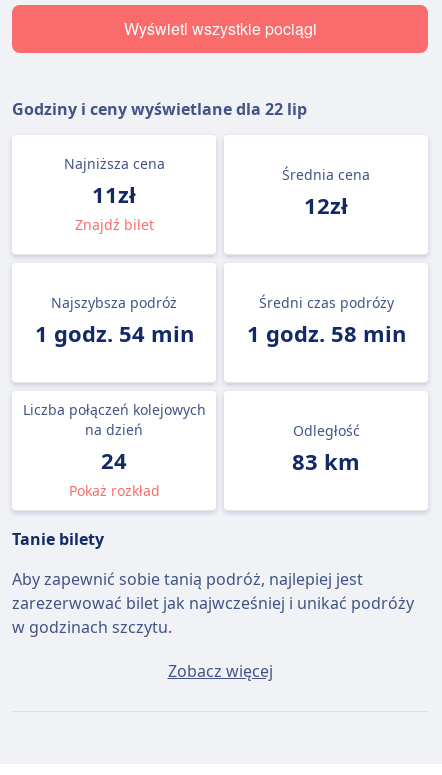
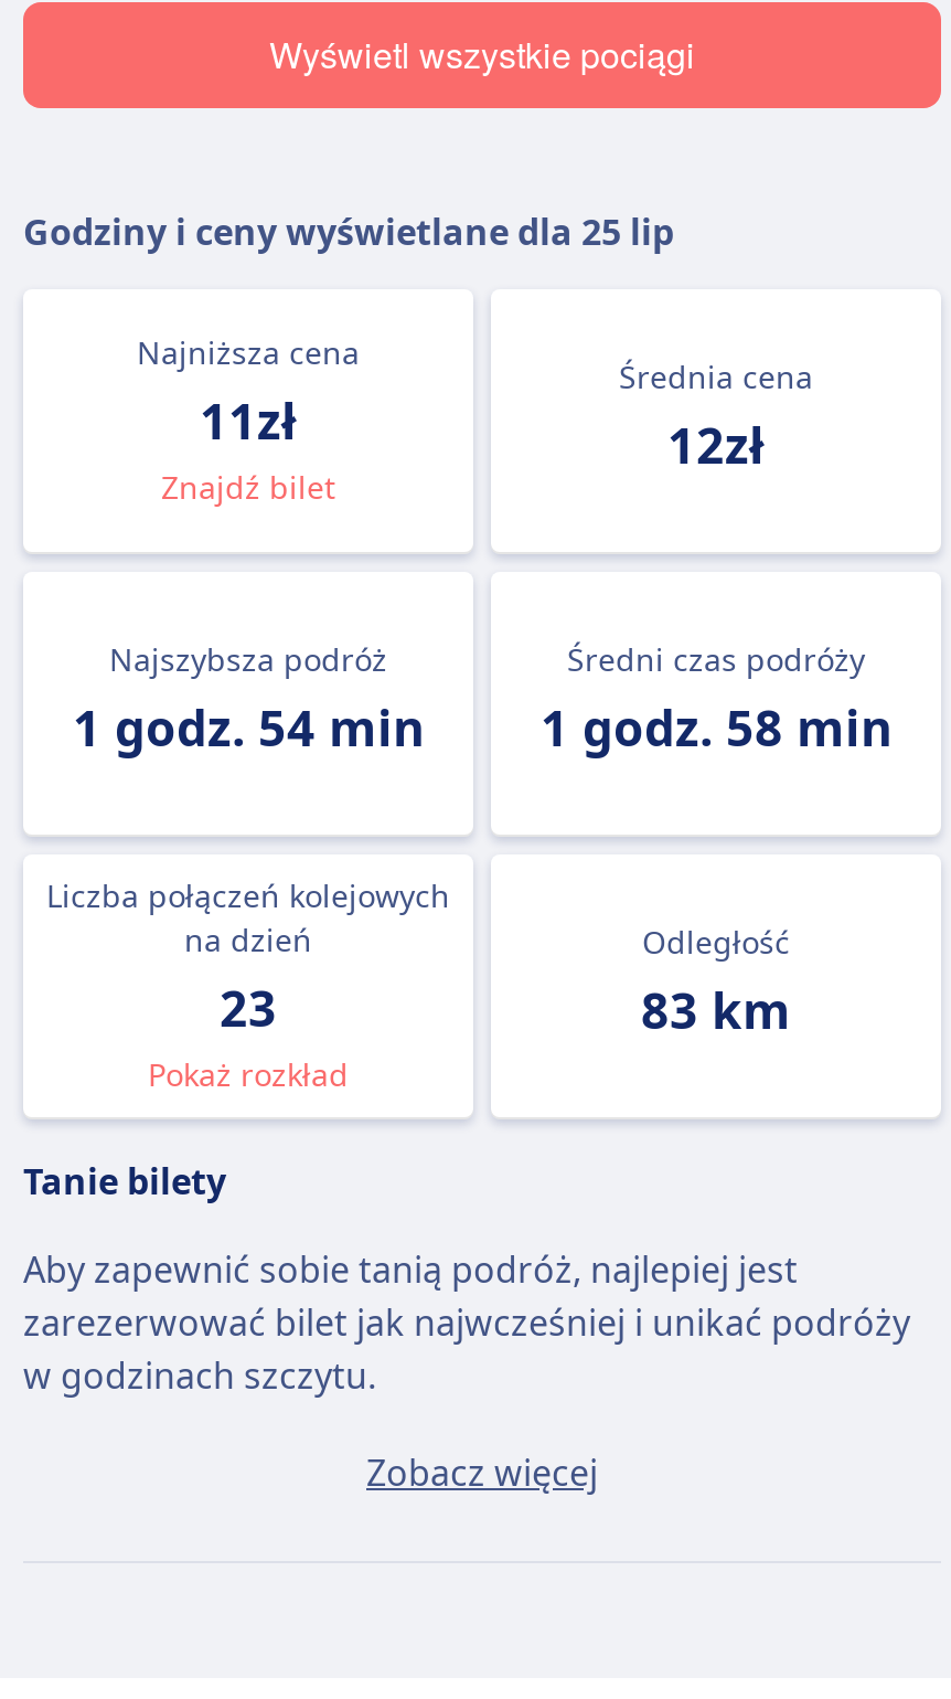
[12,98,307,120] Godziny i ceny wyświetlane dla 22 lip -> [23,208,674,256] Godziny i ceny wyświetlane dla 25 lip
[101,445,127,475] 24 -> [220,974,277,1040] 23

